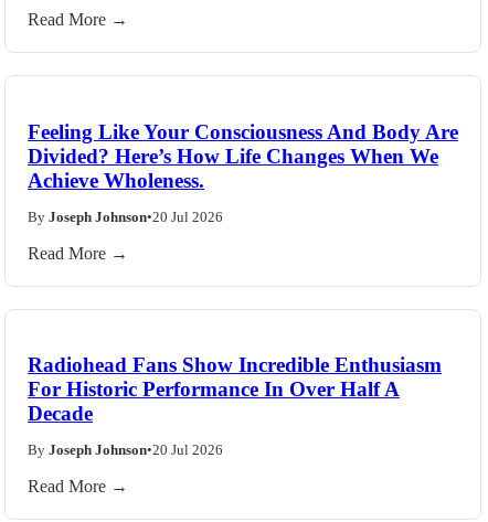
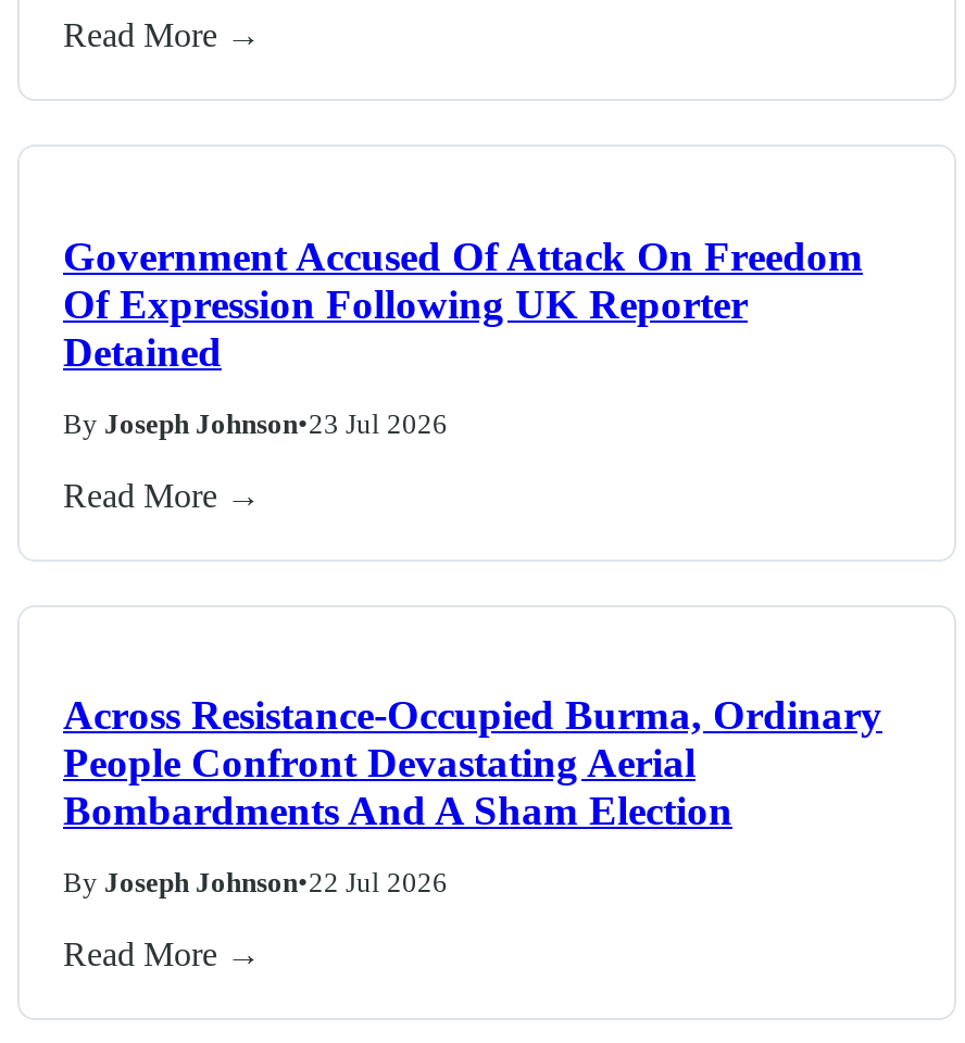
[28,120,458,192] Feeling Like Your Consciousness And Body Are | Divided? Here’s How Life Changes When We | Achieve Wholeness. -> [63,233,863,374] Government Accused Of Attack On Freedom | Of Expression Following UK Reporter | Detained
[28,209,223,225] By Joseph Johnson•20 Jul 2026 -> [63,409,448,439] By Joseph Johnson•23 Jul 2026
[28,353,442,425] Radiohead Fans Show Incredible Enthusiasm | For Historic Performance In Over Half A | Decade -> [63,692,882,833] Across Resistance-Occupied Burma, Ordinary | People Confront Devastating Aerial | Bombardments And A Sham Election
[28,442,223,458] By Joseph Johnson•20 Jul 2026 -> [63,868,448,898] By Joseph Johnson•22 Jul 2026

